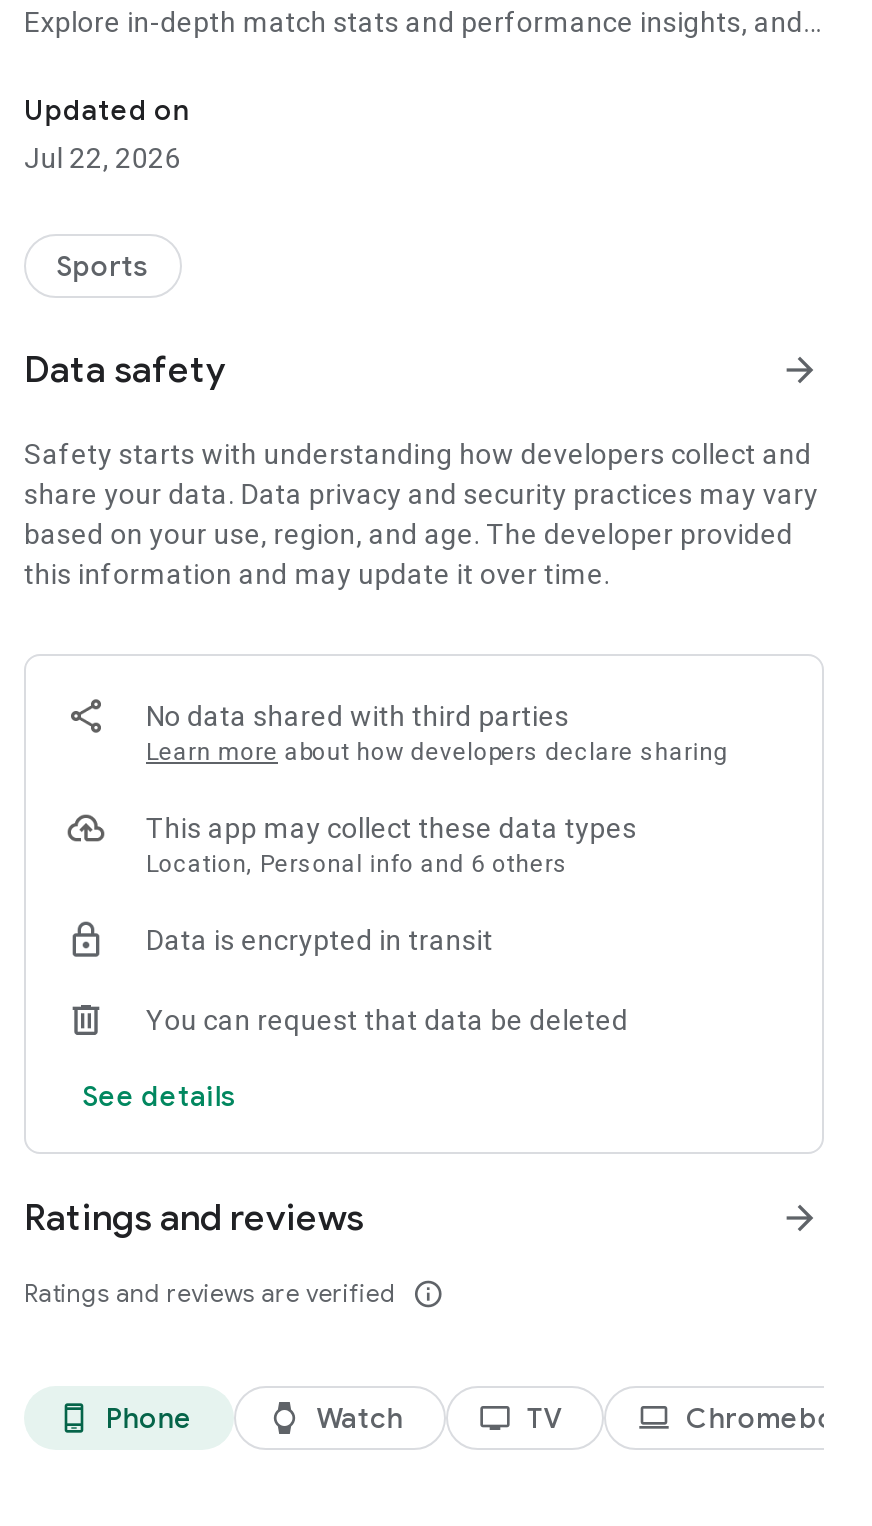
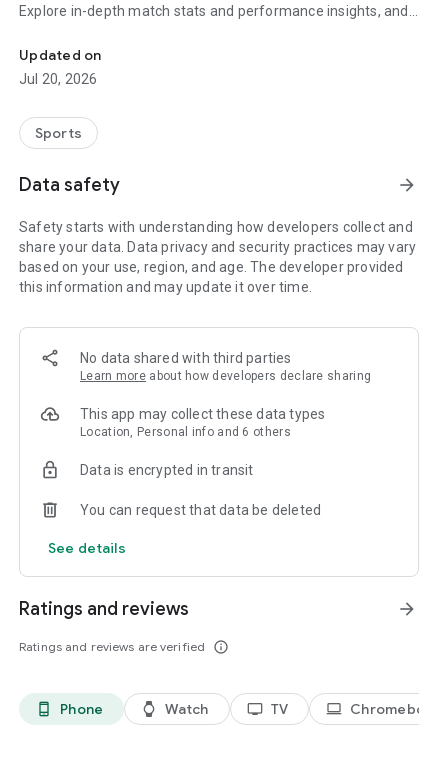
[24,142,181,174] Jul 22, 2026 -> [19,71,97,87] Jul 20, 2026

